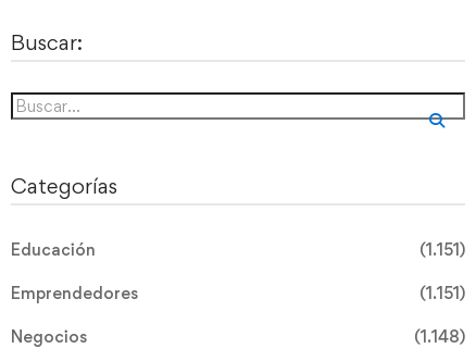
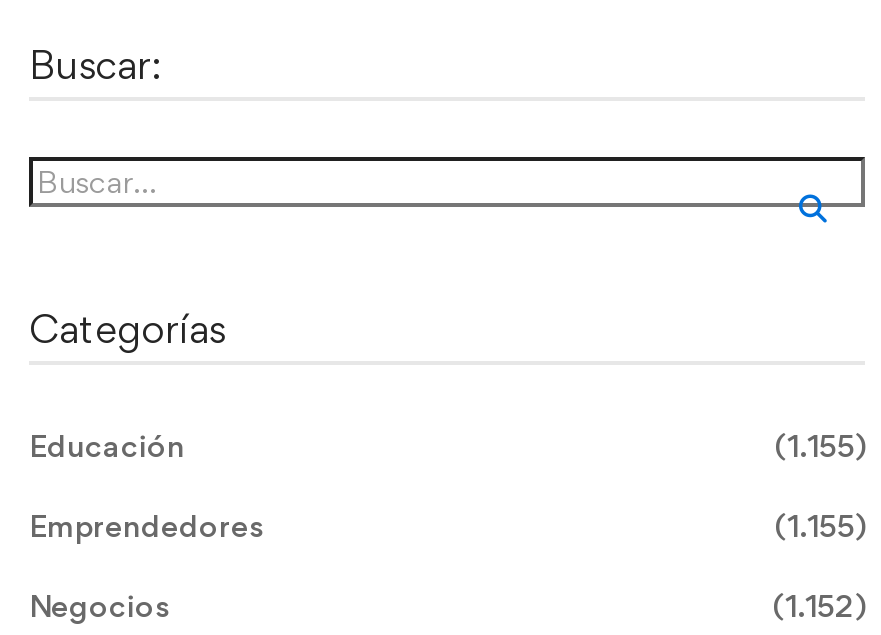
[419,239,465,260] (1.151) -> [775,427,865,465] (1.155)
[419,283,465,303] (1.151) -> [775,507,865,545] (1.155)
[414,326,465,347] (1.148) -> [773,587,865,625] (1.152)

